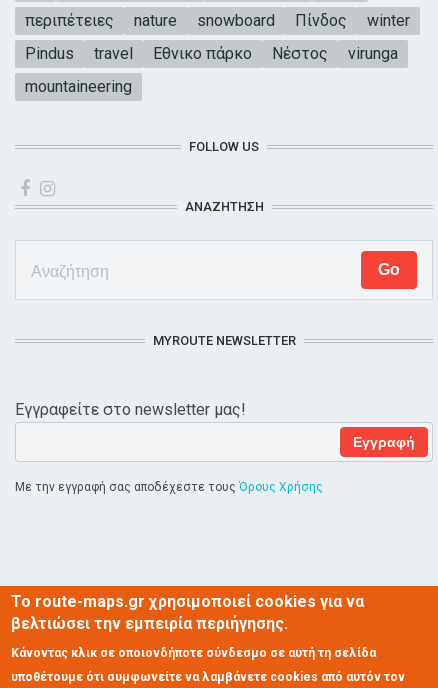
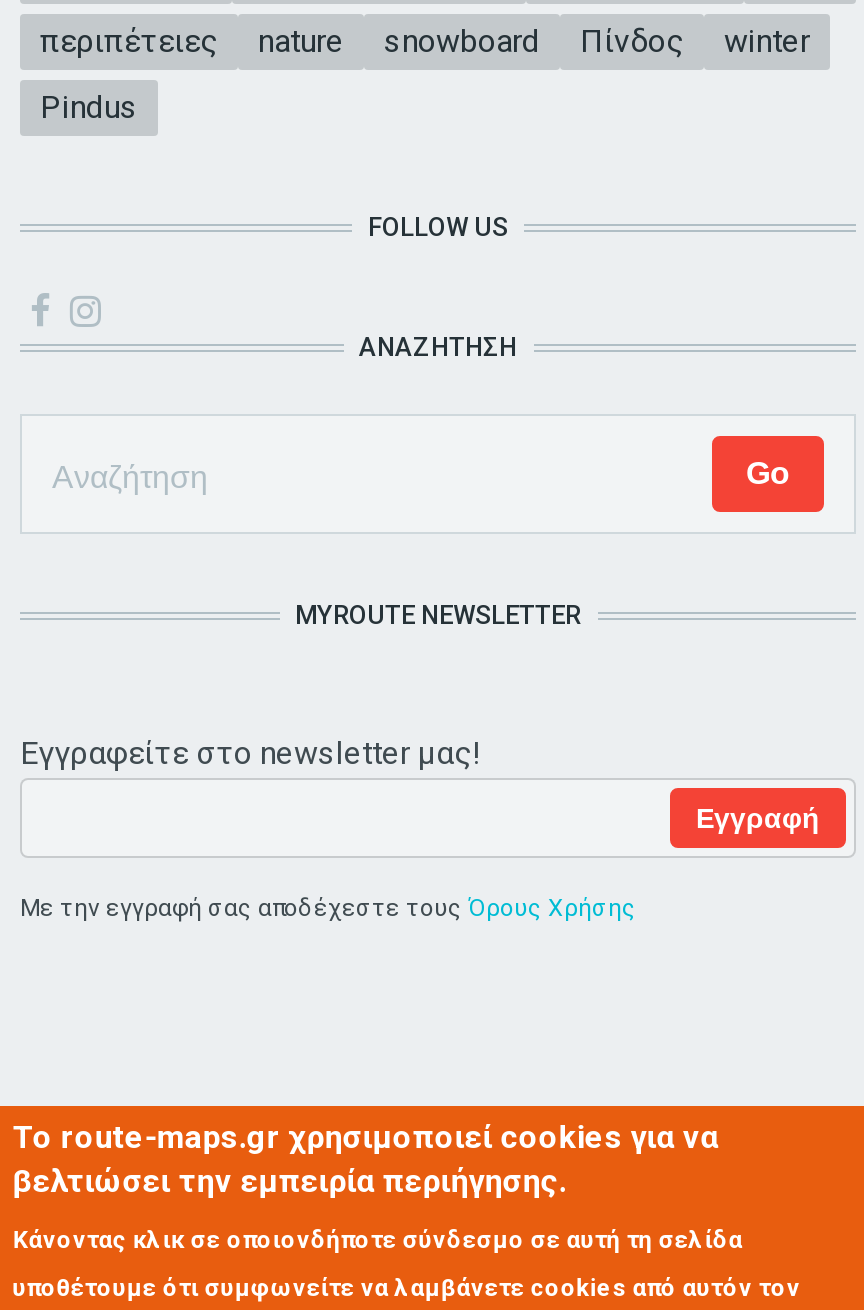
[25,44,398,96] travel | Εθνικο πάρκο | Νέστος | virunga | mountaineering -> none

